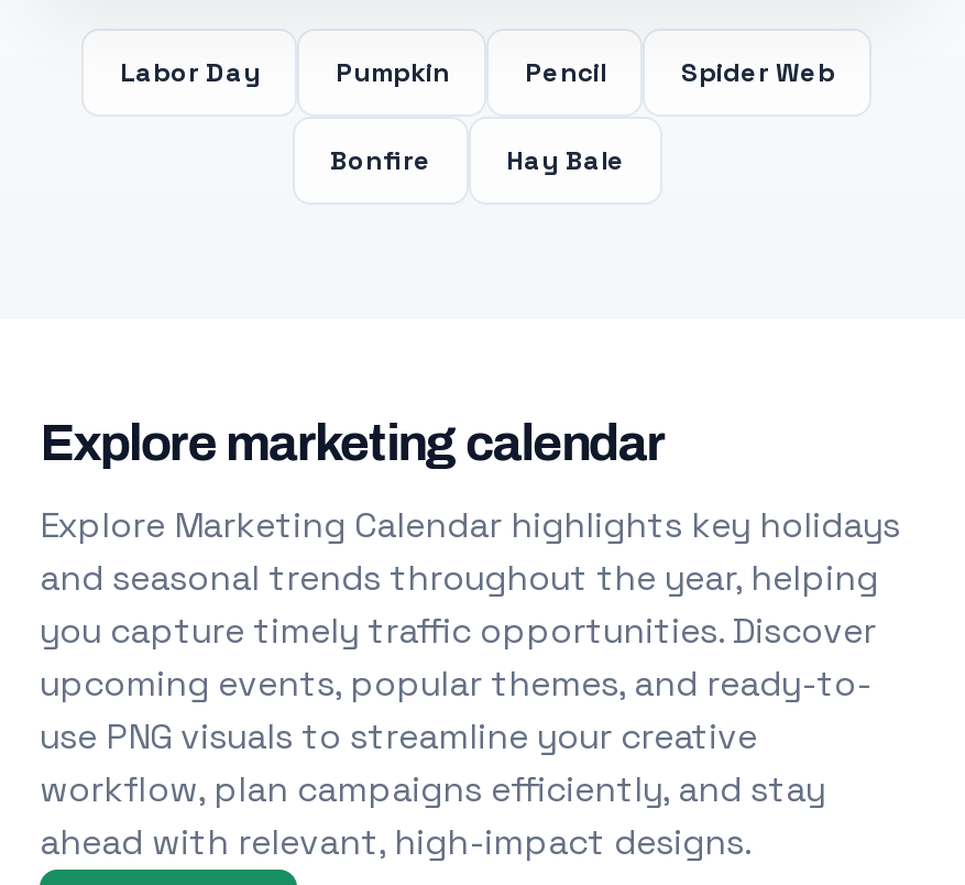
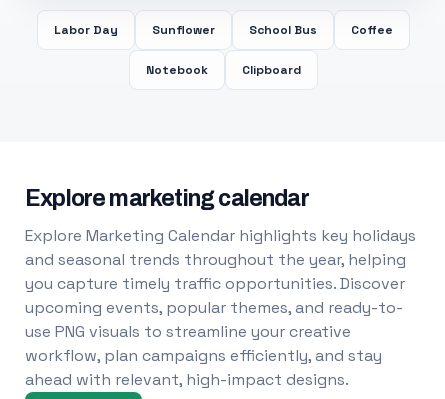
[336,55,835,90] Pumpkin | Pencil | Spider Web -> [152,22,393,38] Sunflower | School Bus | Coffee
[330,143,625,178] Bonfire | Hay Bale -> [146,62,301,78] Notebook | Clipboard

